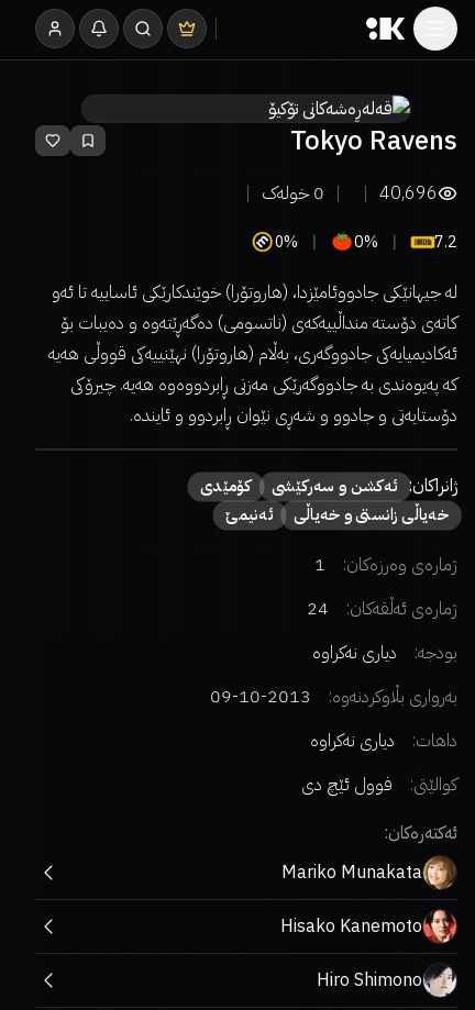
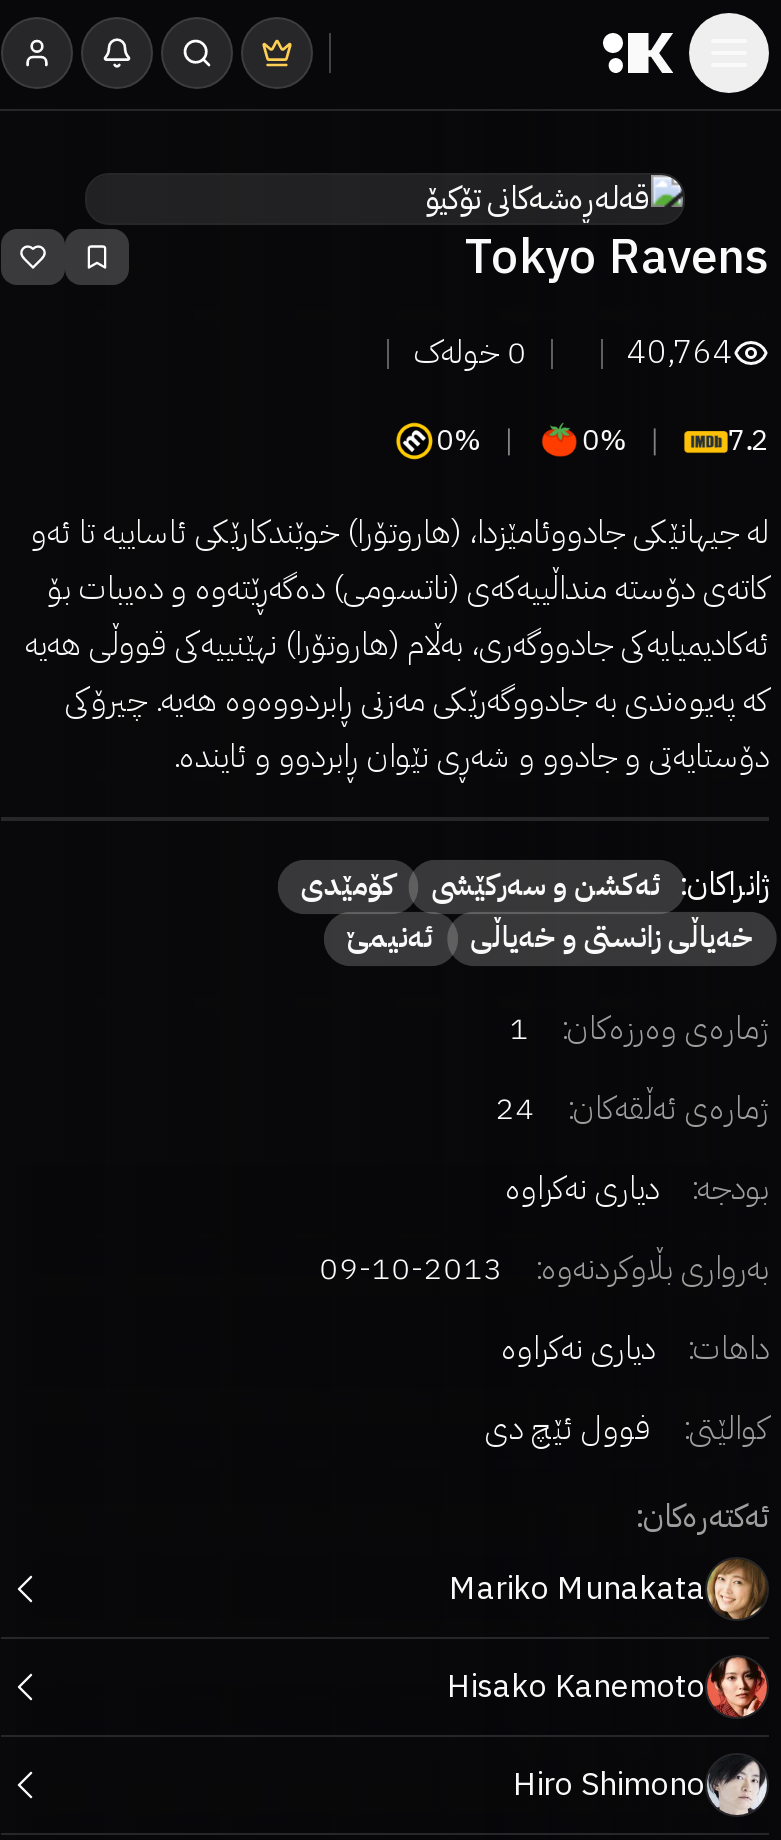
[379,180,438,207] 40,696 -> [627,329,733,377] 40,764

